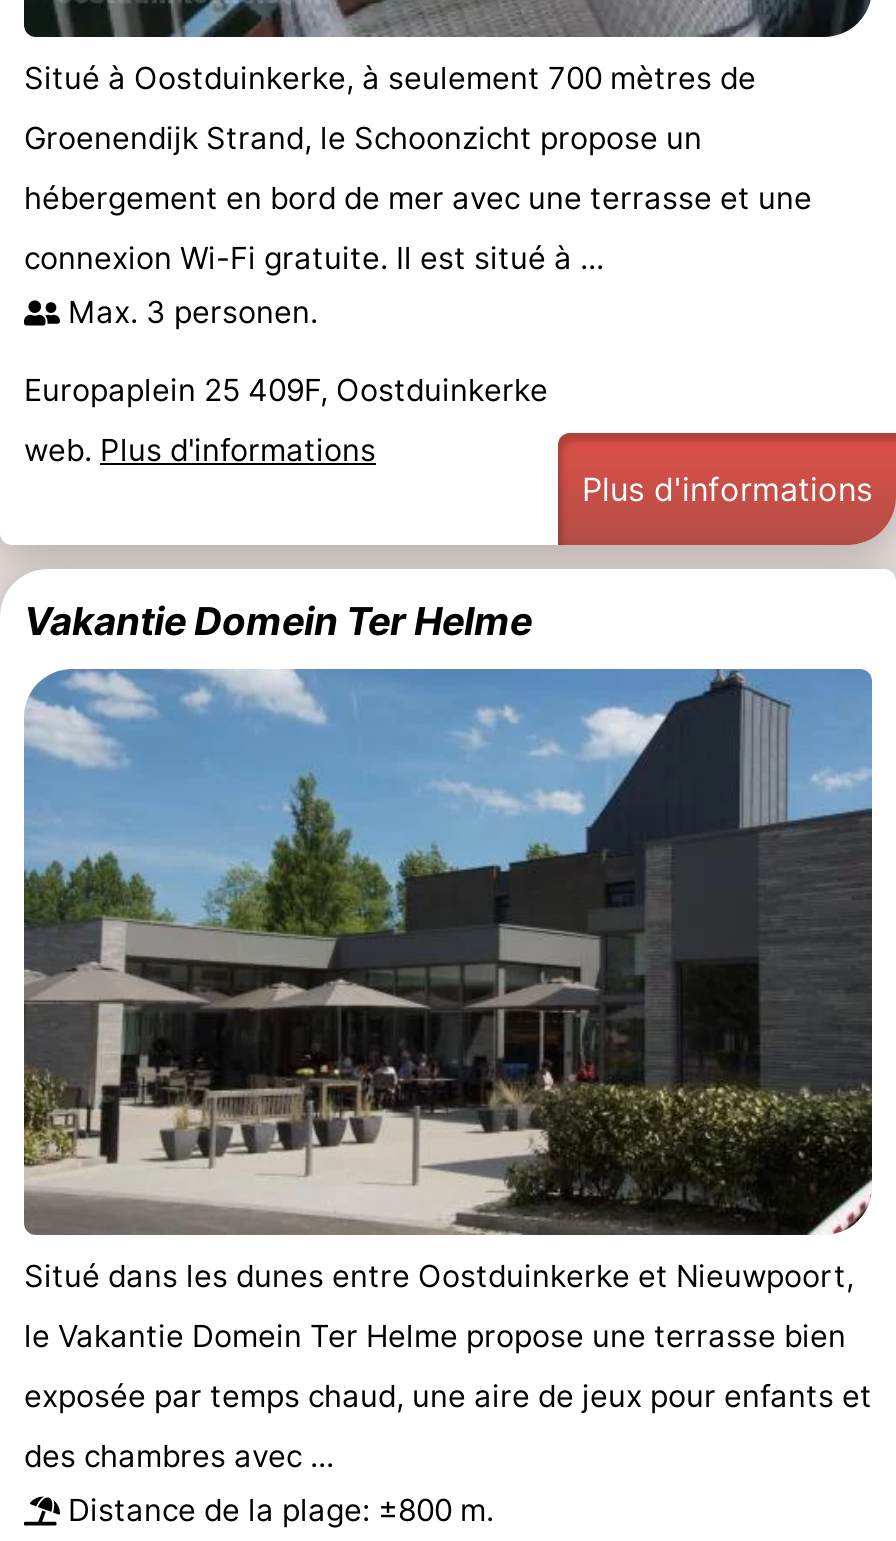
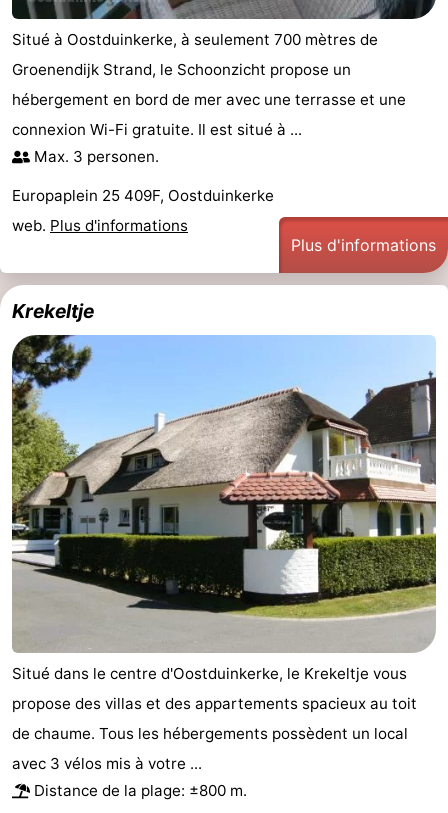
[24,598,532,646] Vakantie Domein Ter Helme -> [12,299,94,323] Krekeltje
[22,668,874,1238] [image] -> [11,335,437,621] [image]
[24,1256,854,1294] Situé dans les dunes entre Oostduinkerke et Nieuwpoort, -> [12,664,407,683] Situé dans le centre d'Oostduinkerke, le Krekeltje vous
[24,1316,846,1354] le Vakantie Domein Ter Helme propose une terrasse bien -> [12,694,417,713] propose des villas et des appartements spacieux au toit
[24,1376,872,1414] exposée par temps chaud, une aire de jeux pour enfants et -> [12,724,408,743] de chaume. Tous les hébergements possèdent un local
[24,1436,334,1474] des chambres avec ... -> [12,754,202,773] avec 3 vélos mis à votre ...

